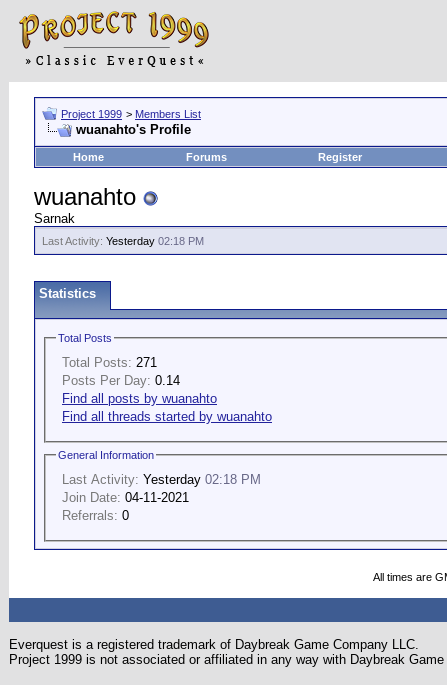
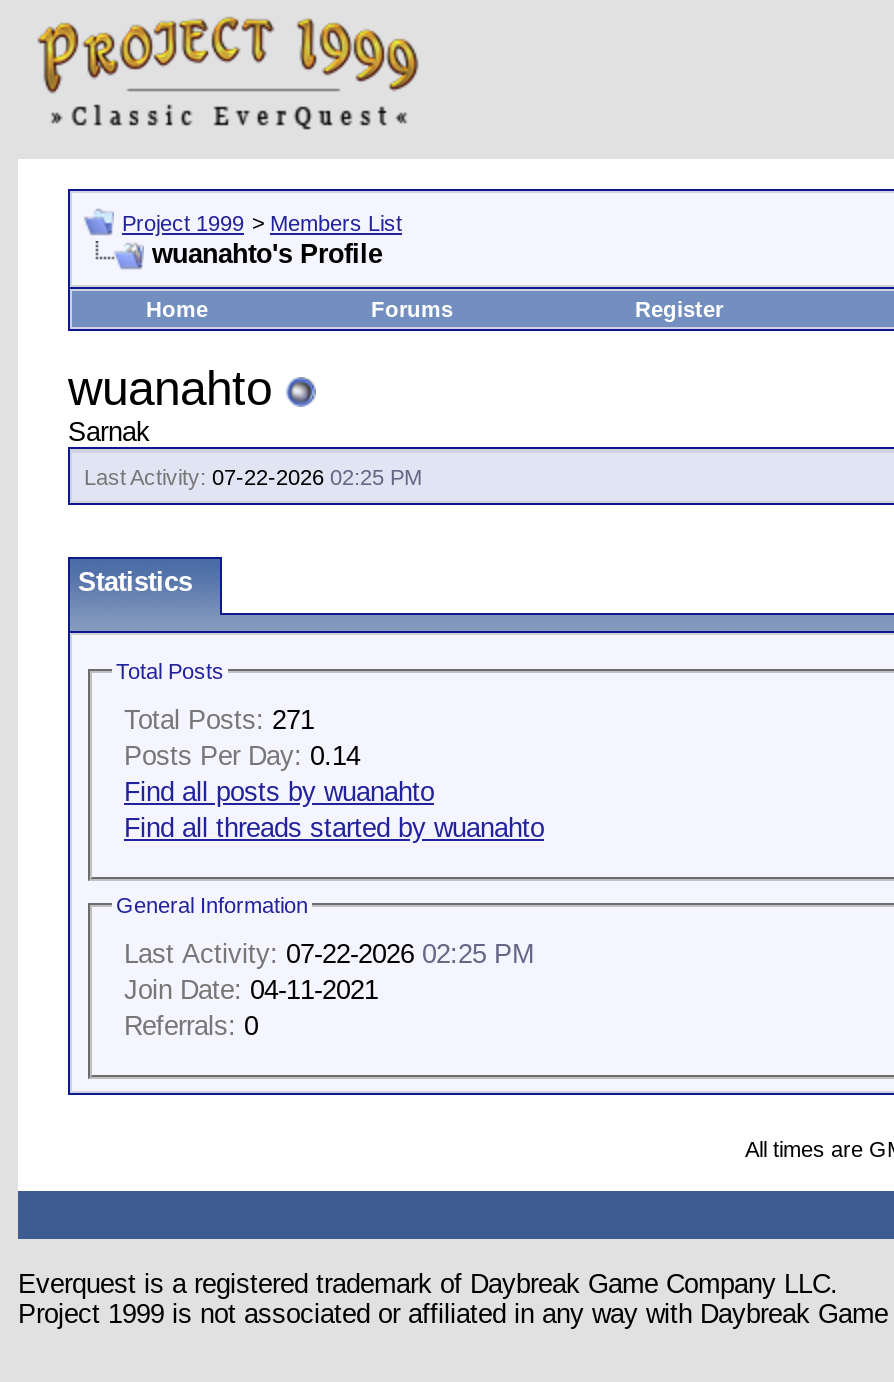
[42,235,204,247] Last Activity: Yesterday 02:18 PM -> [84,465,422,489] Last Activity: 07-22-2026 02:25 PM
[62,472,261,487] Last Activity: Yesterday 02:18 PM -> [124,938,534,968] Last Activity: 07-22-2026 02:25 PM

